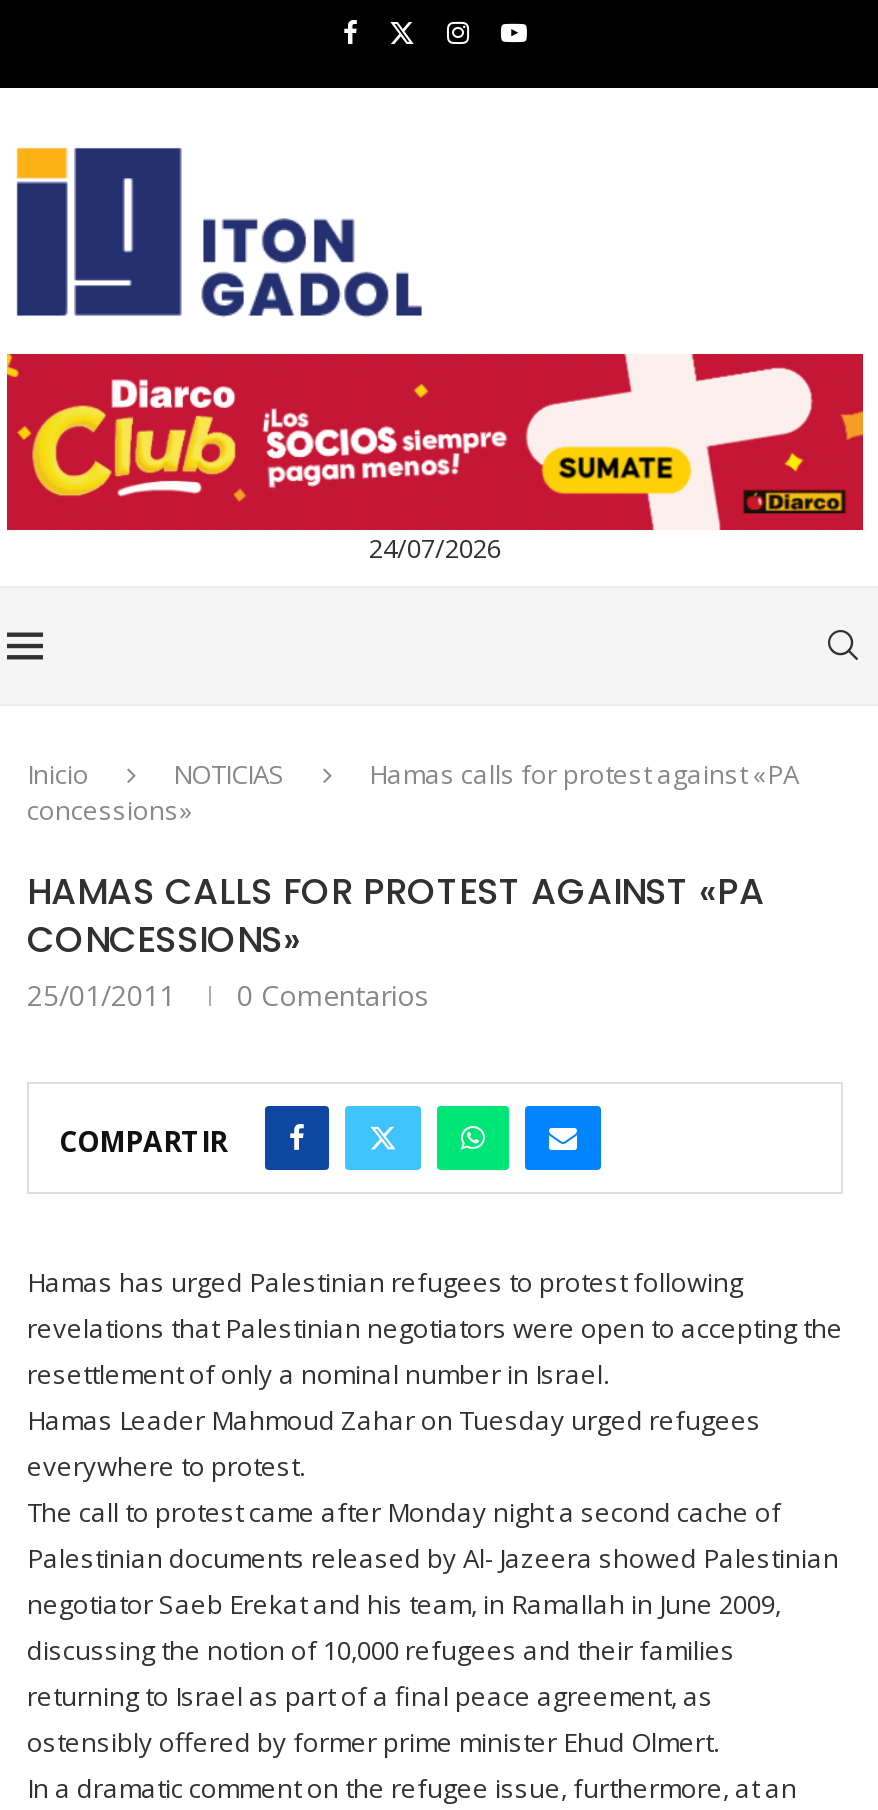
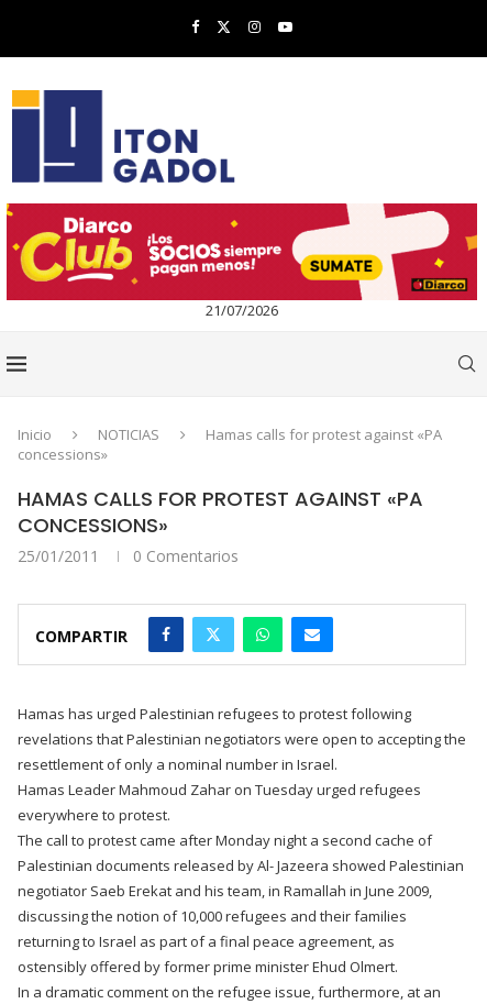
[369,529,501,565] 24/07/2026 -> [206,300,278,320] 21/07/2026

